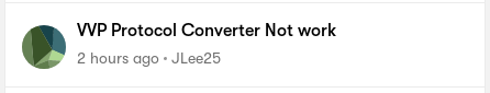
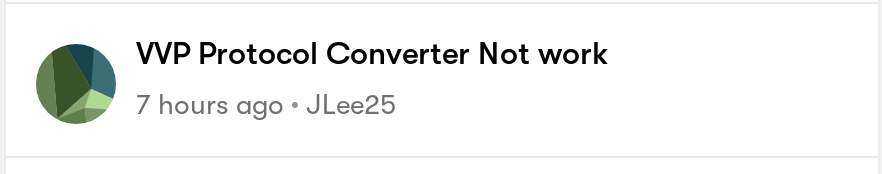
[77,49,221,67] 2 hours ago JLee25 -> [136,88,396,120] 7 hours ago JLee25

